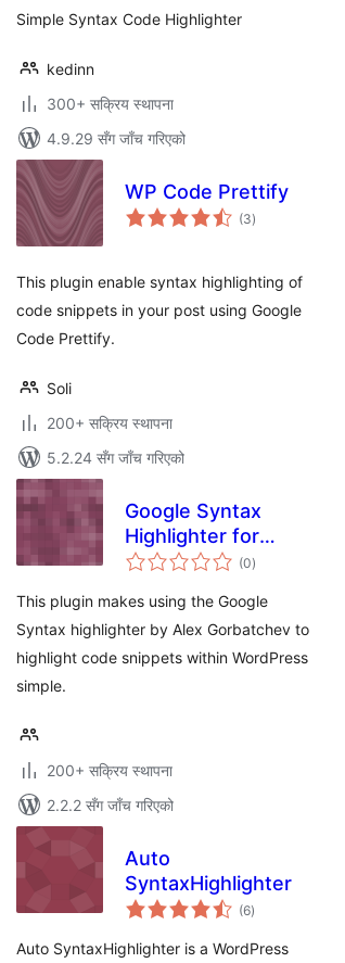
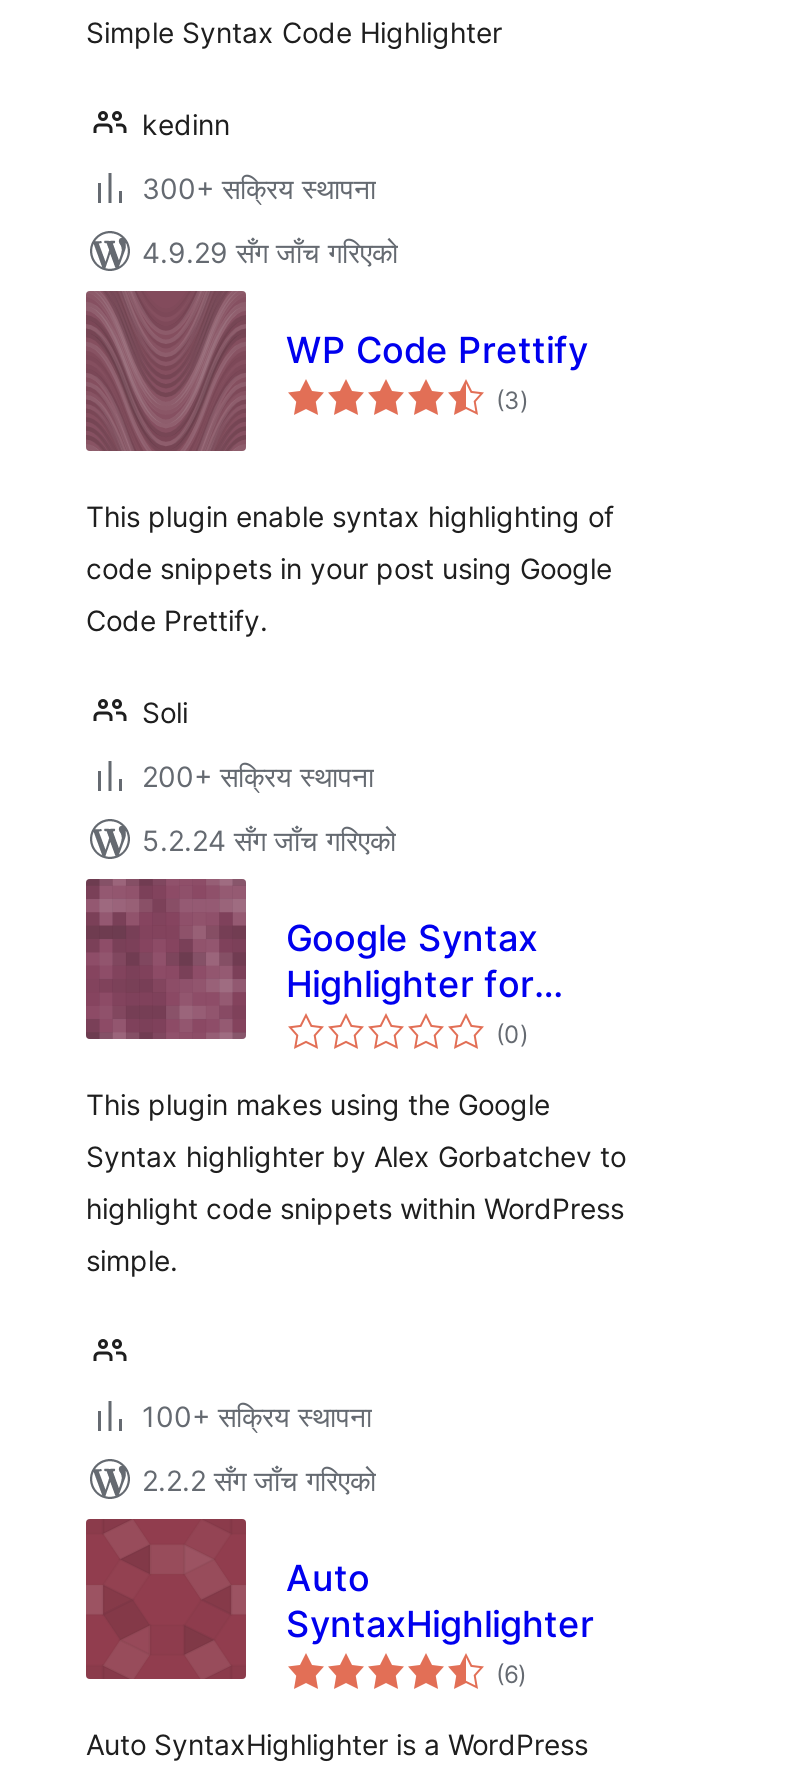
[47,761,173,780] 200+ सक्रिय स्थापना -> [142,1399,372,1433] 100+ सक्रिय स्थापना

